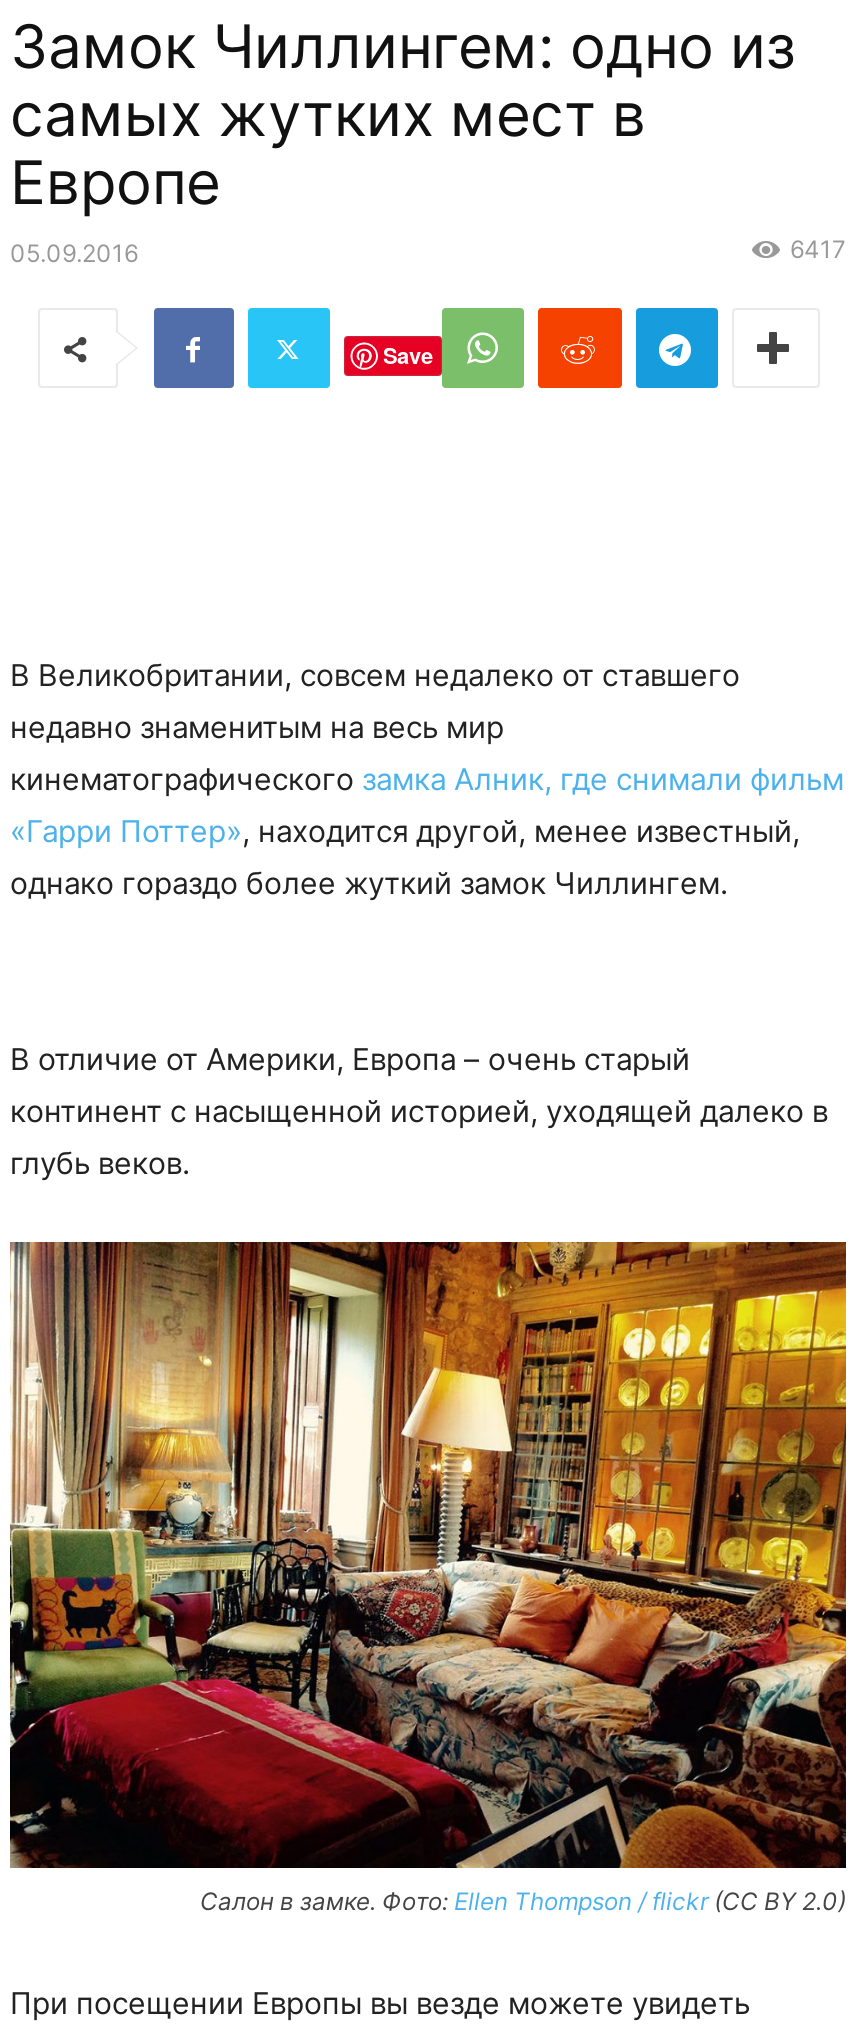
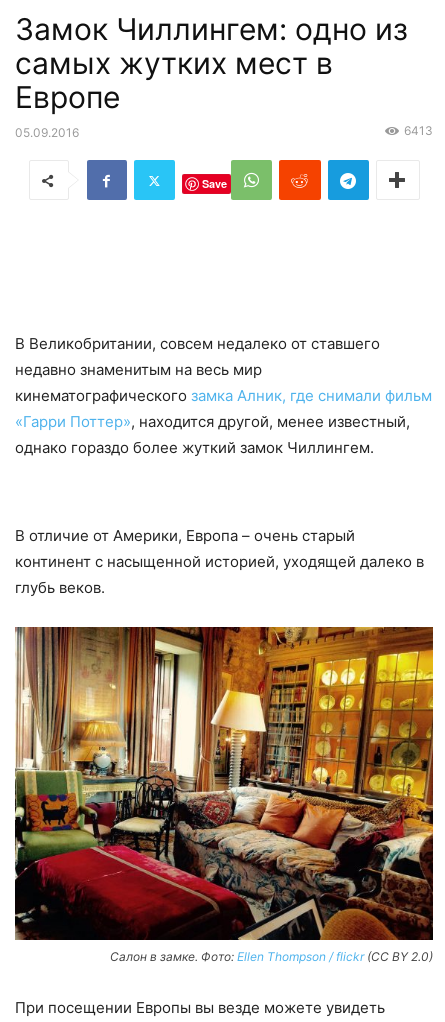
[790,234,846,264] 6417 -> [404,123,433,138] 6413

